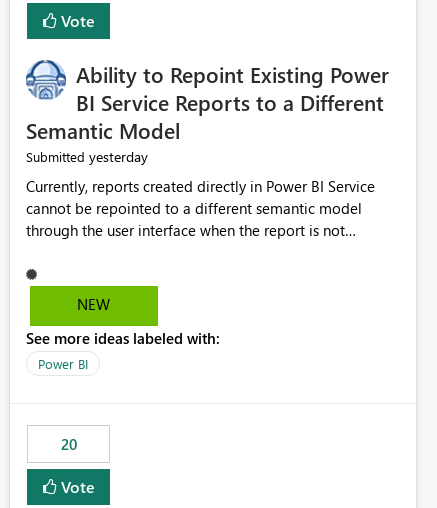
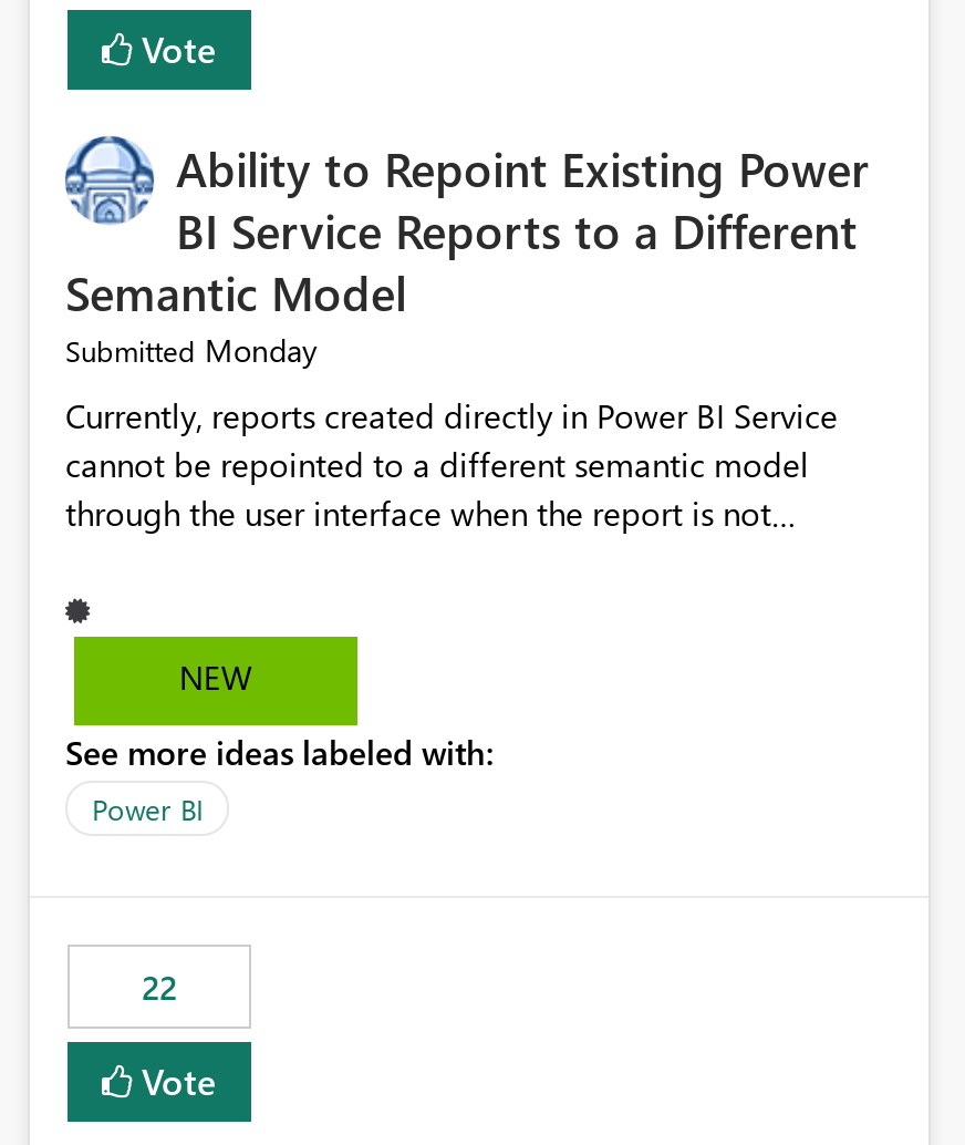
[26,147,148,166] Submitted yesterday -> [65,330,318,372] Submitted Monday
[60,434,76,454] 20 -> [142,965,177,1010] 22

